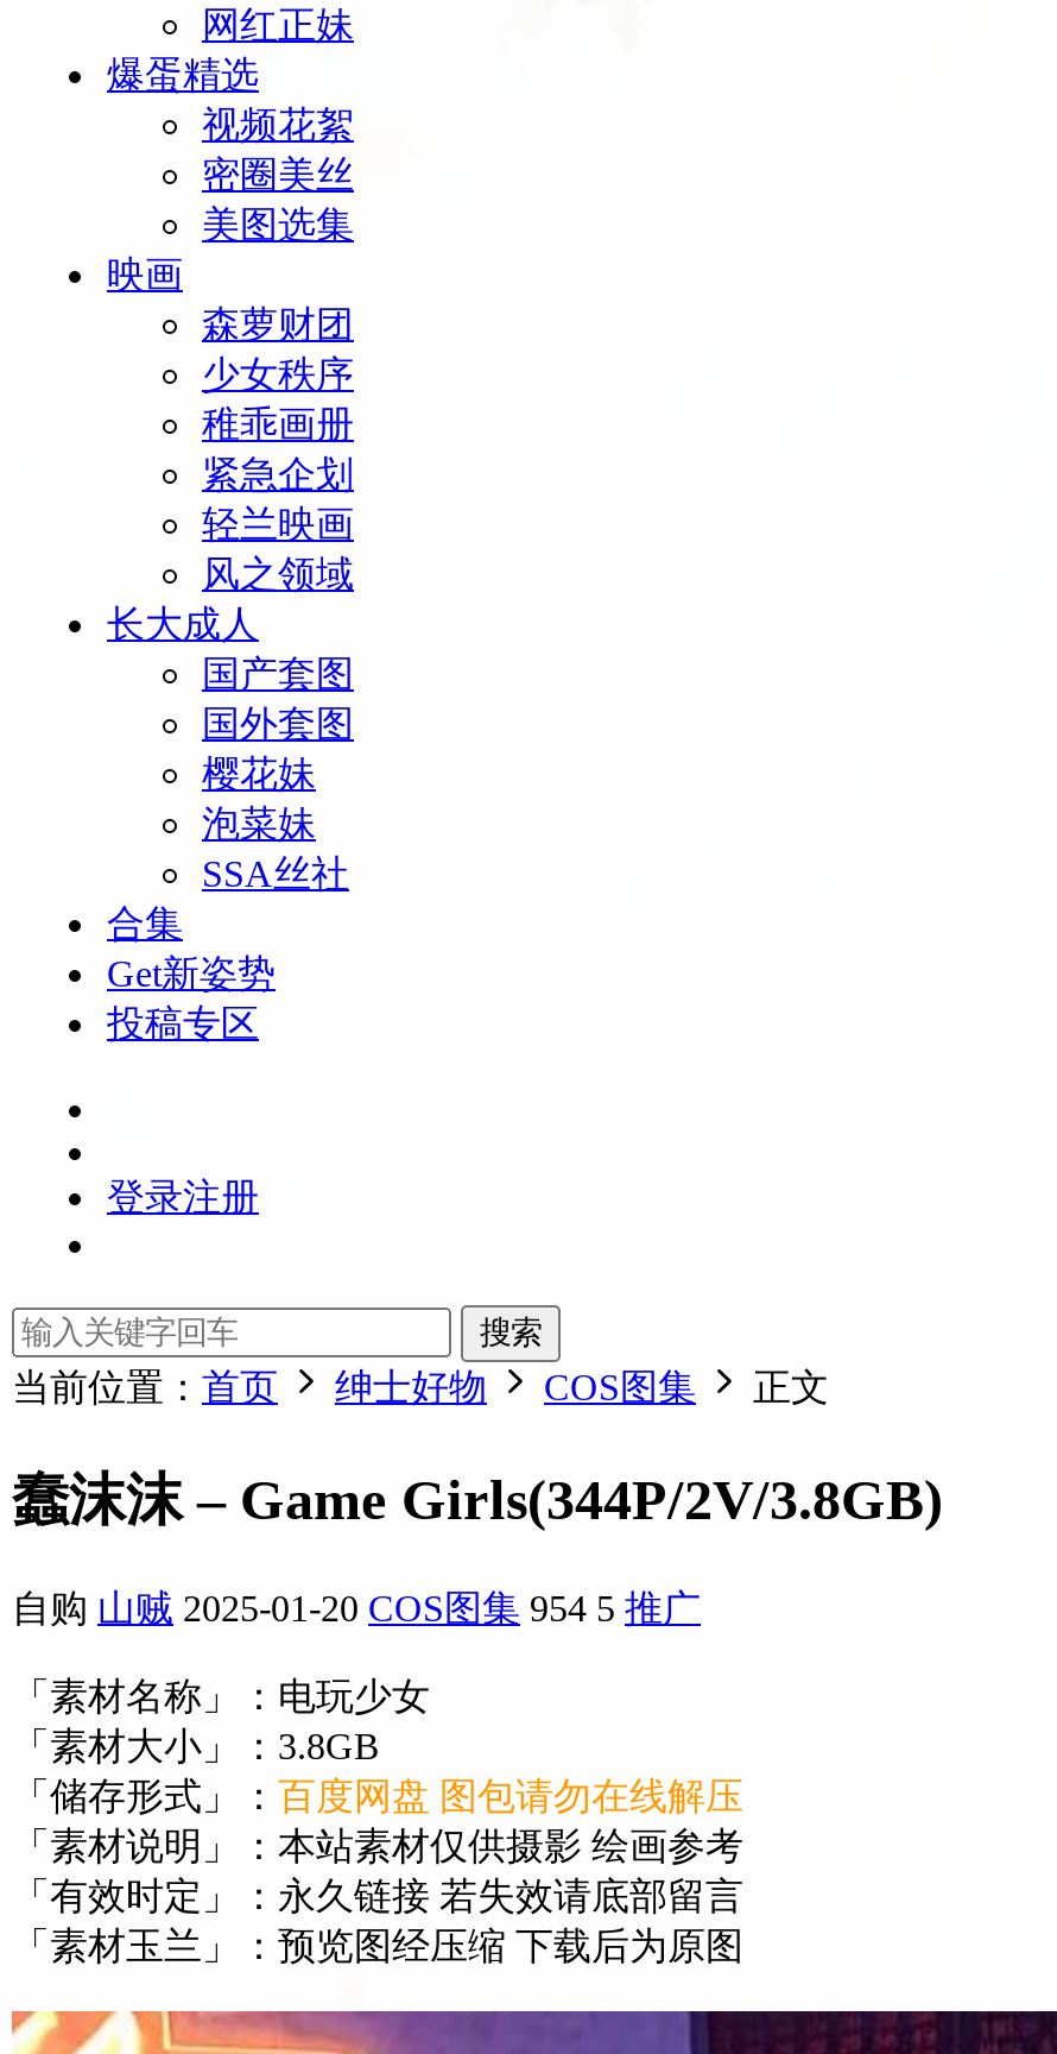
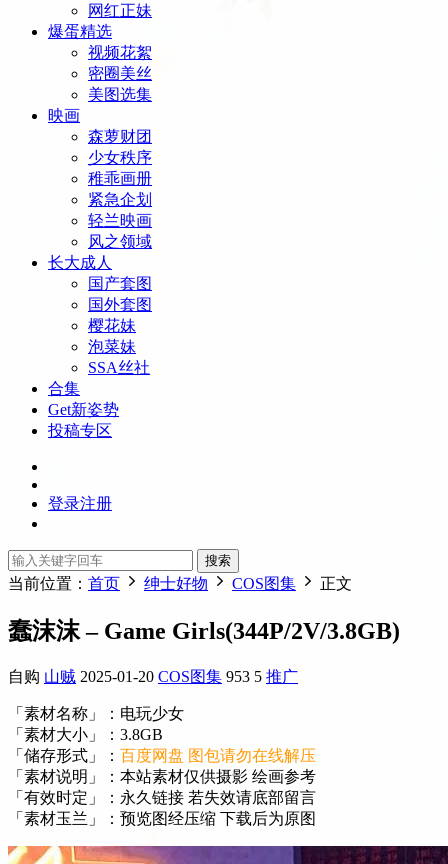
[12,1588,701,1629] 自购 山贼 2025-01-20 COS图集 954 5 推广 -> [8,668,298,685] 自购 山贼 2025-01-20 COS图集 953 5 推广

